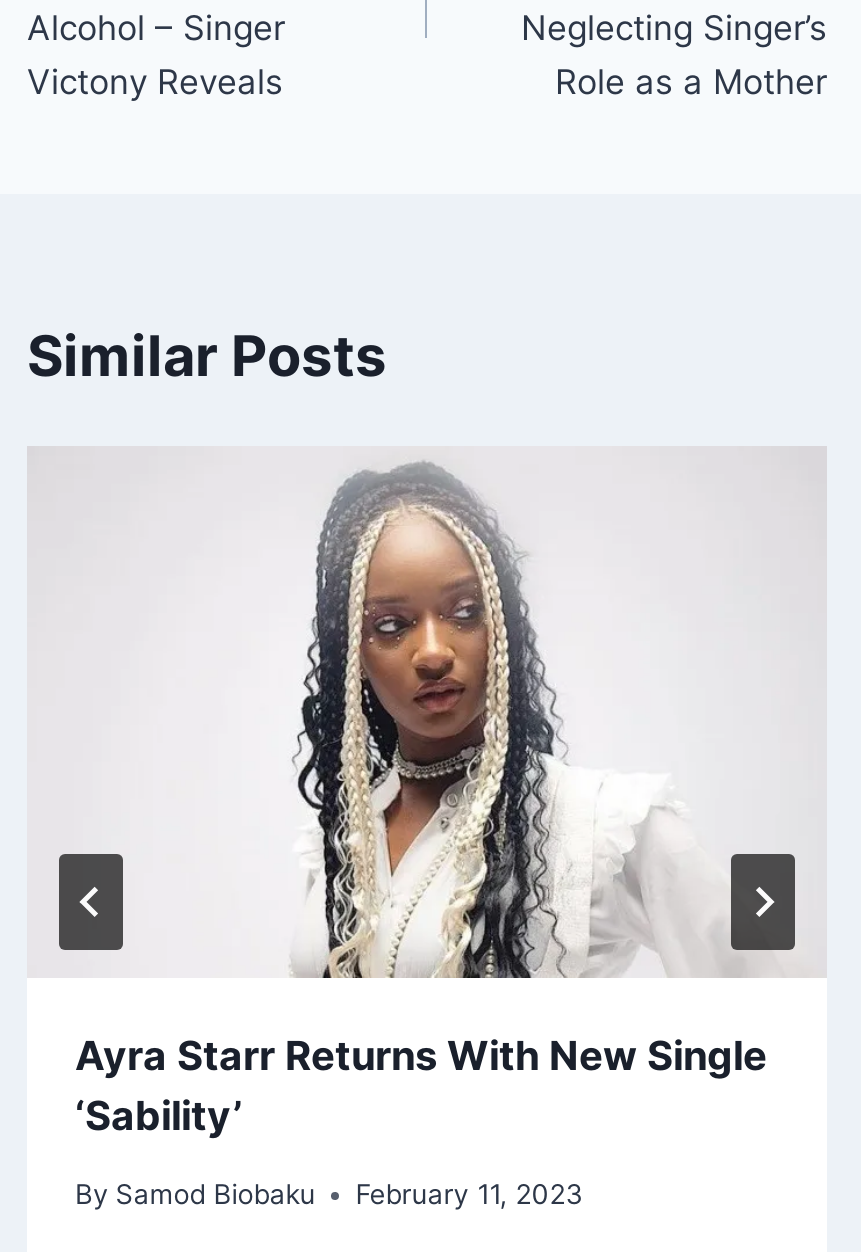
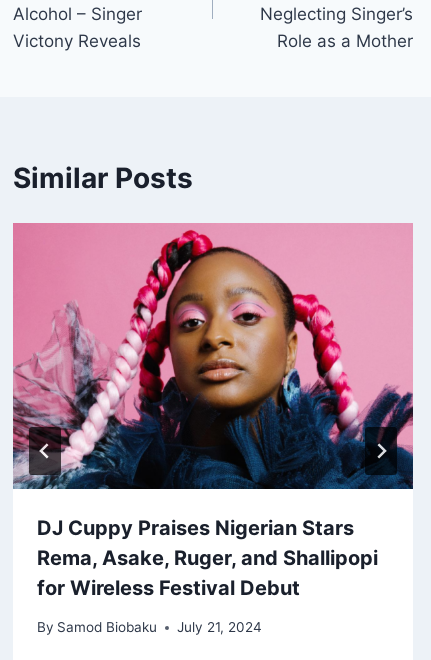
[27,448,827,1141] [image] | Ayra Starr Returns With New Single | ‘Sability’ -> [12,223,414,600] [image] | DJ Cuppy Praises Nigerian Stars | Rema, Asake, Ruger, and Shallipopi | for Wireless Festival Debut
[75,1178,583,1210] By Samod Biobaku February 11, 2023 -> [37,619,262,635] By Samod Biobaku July 21, 2024

